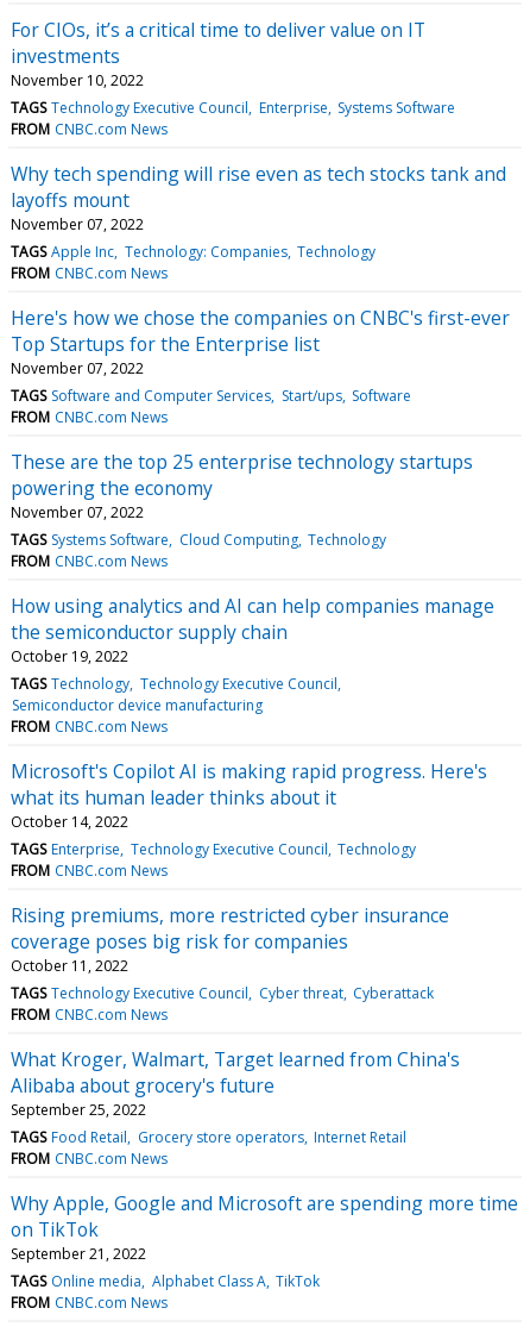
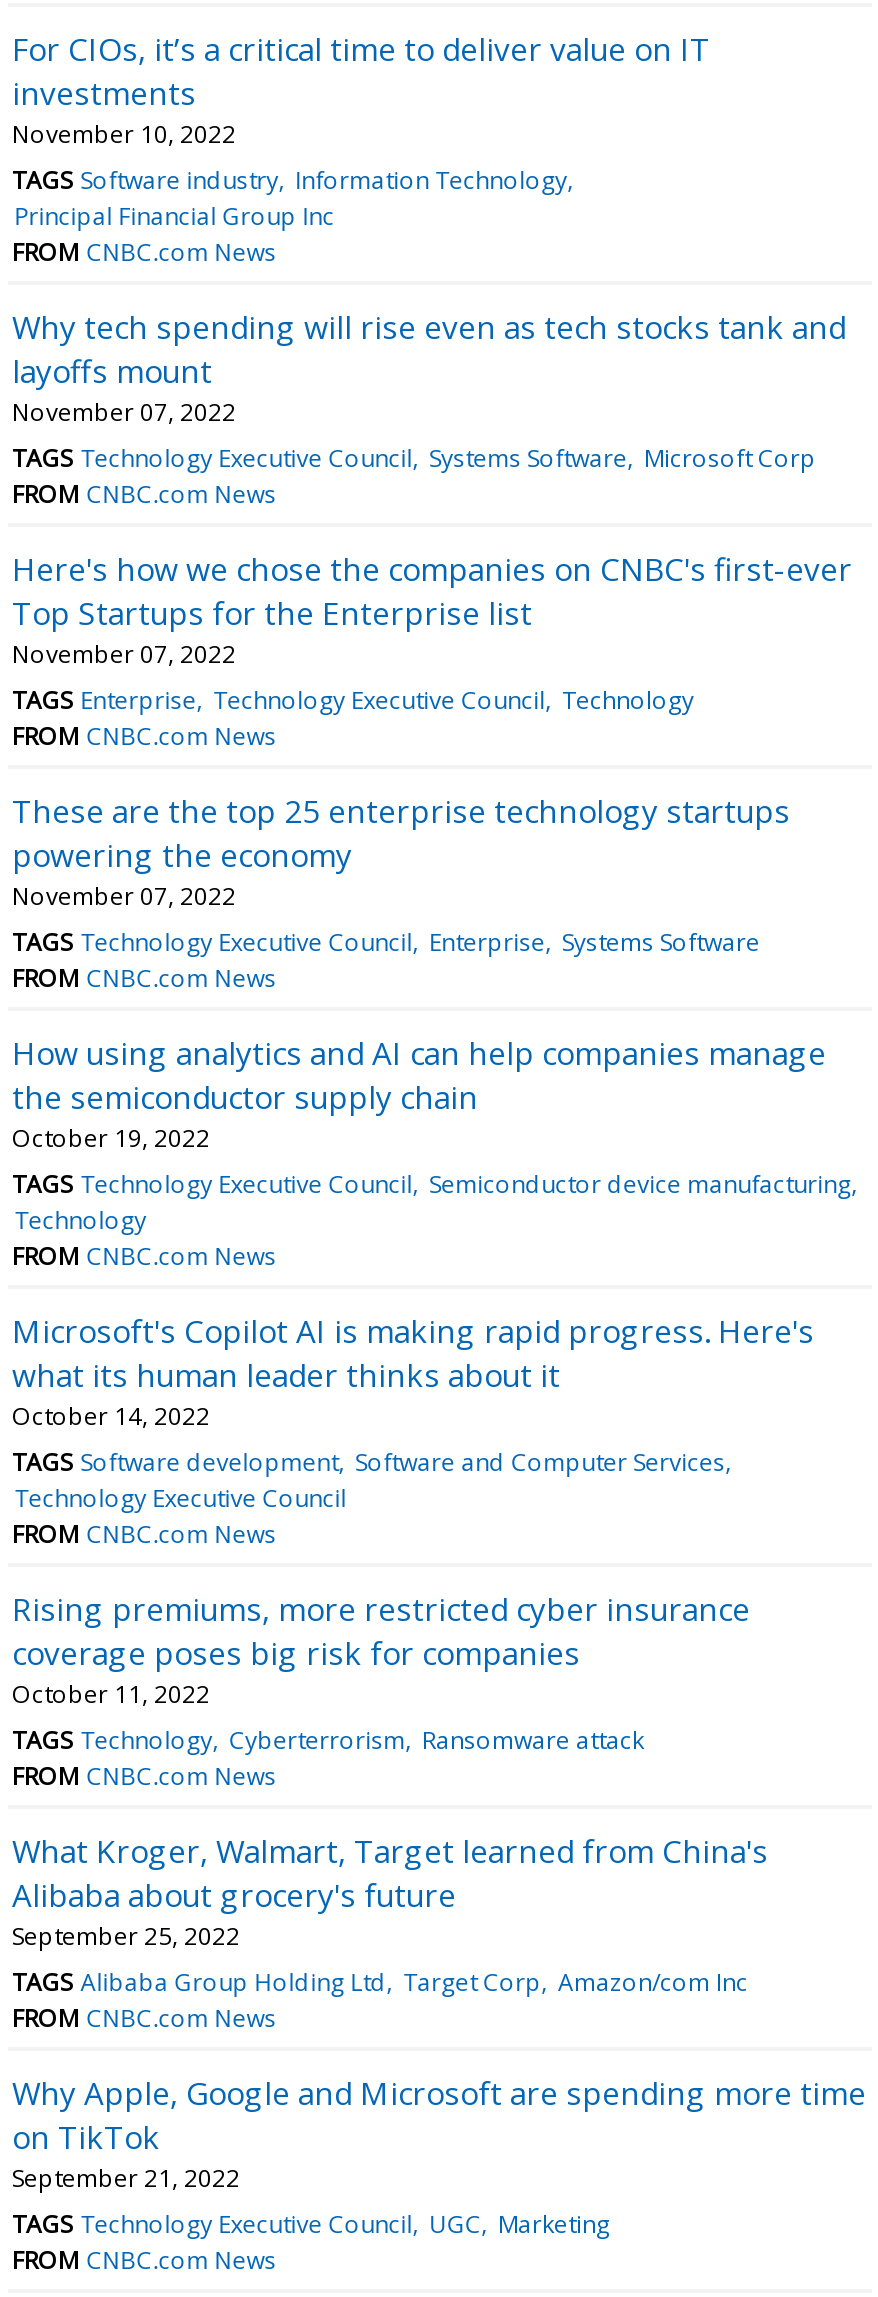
moved [11,97,455,118] -> [12,925,760,959]: TAGS Technology Executive Council Enterprise Systems Software
none -> [12,163,567,233] TAGS Software industry Information Technology | Principal Financial Group Inc
[11,241,375,262] TAGS Apple Inc Technology: Companies Technology -> [12,441,816,475] TAGS Technology Executive Council Systems Software Microsoft Corp
[11,385,411,406] TAGS Software and Computer Services Start/ups Software -> none
[11,529,386,550] TAGS Systems Software Cloud Computing Technology -> none
[11,673,337,715] TAGS Technology Technology Executive Council | Semiconductor device manufacturing -> [12,1167,851,1237] TAGS Technology Executive Council Semiconductor device manufacturing | Technology
moved [11,839,416,859] -> [12,683,694,717]: TAGS Enterprise Technology Executive Council Technology
none -> [12,1445,725,1515] TAGS Software development Software and Computer Services | Technology Executive Council
[11,983,434,1003] TAGS Technology Executive Council Cyber threat Cyberattack -> [12,1723,644,1757] TAGS Technology Cyberterrorism Ransomware attack
[11,1127,406,1147] TAGS Food Retail Grocery store operators Internet Retail -> [12,1965,748,1999] TAGS Alibaba Group Holding Ltd Target Corp Amazon/com Inc
[11,1271,320,1291] TAGS Online media Alphabet Class A TikTok -> [12,2207,610,2241] TAGS Technology Executive Council UGC Marketing

